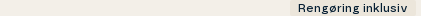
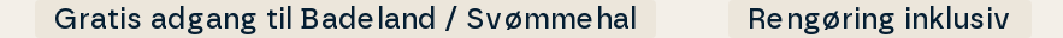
none -> [54,4,637,33] Gratis adgang til Badeland / Svømmehal

